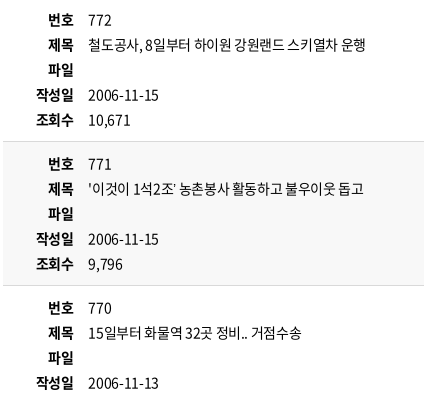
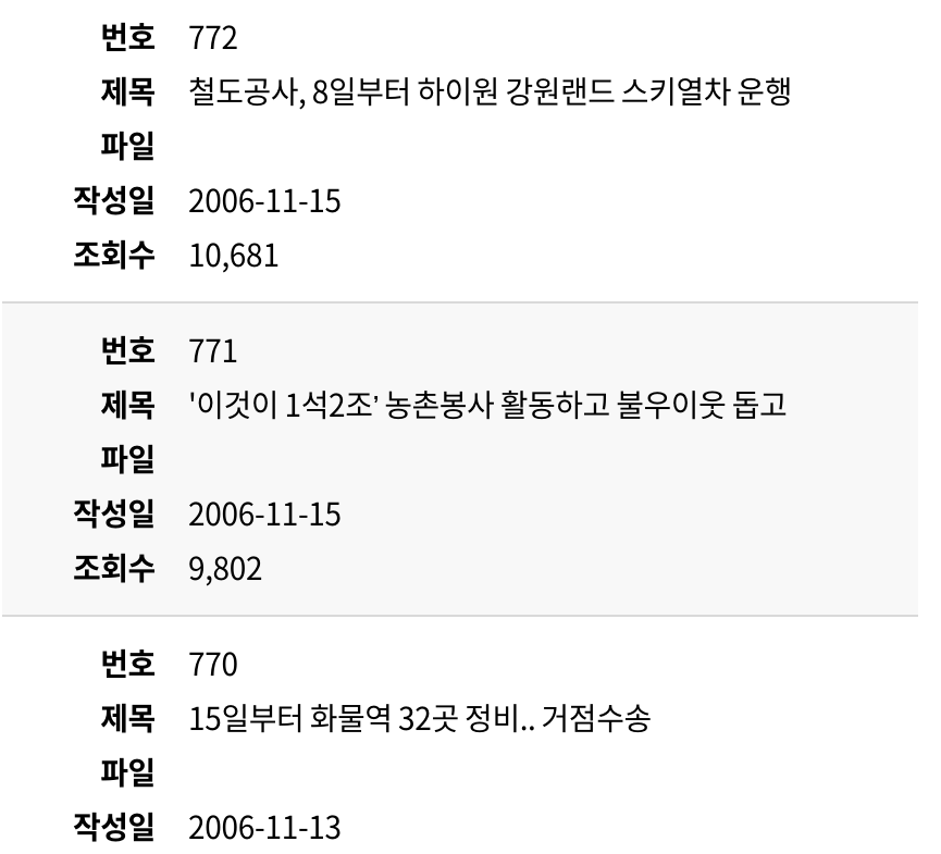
[35,109,130,129] 조회수 10,671 -> [73,232,279,275] 조회수 10,681
[35,253,123,273] 조회수 9,796 -> [73,545,263,589] 조회수 9,802

